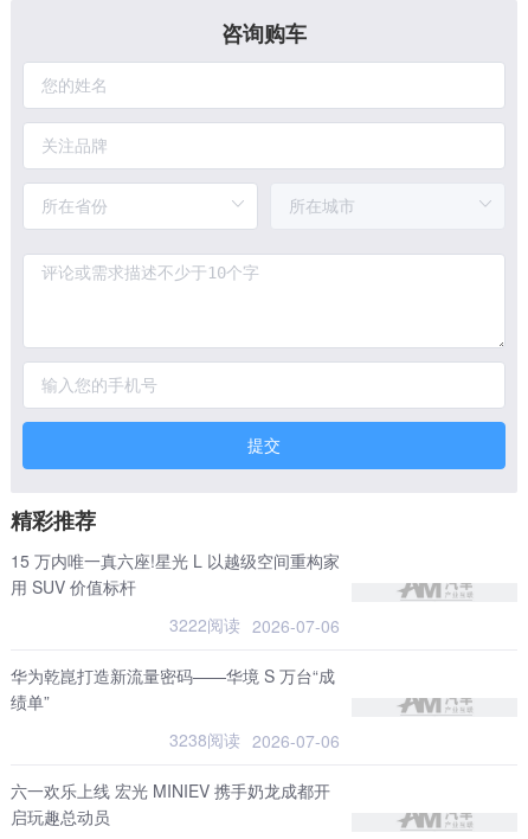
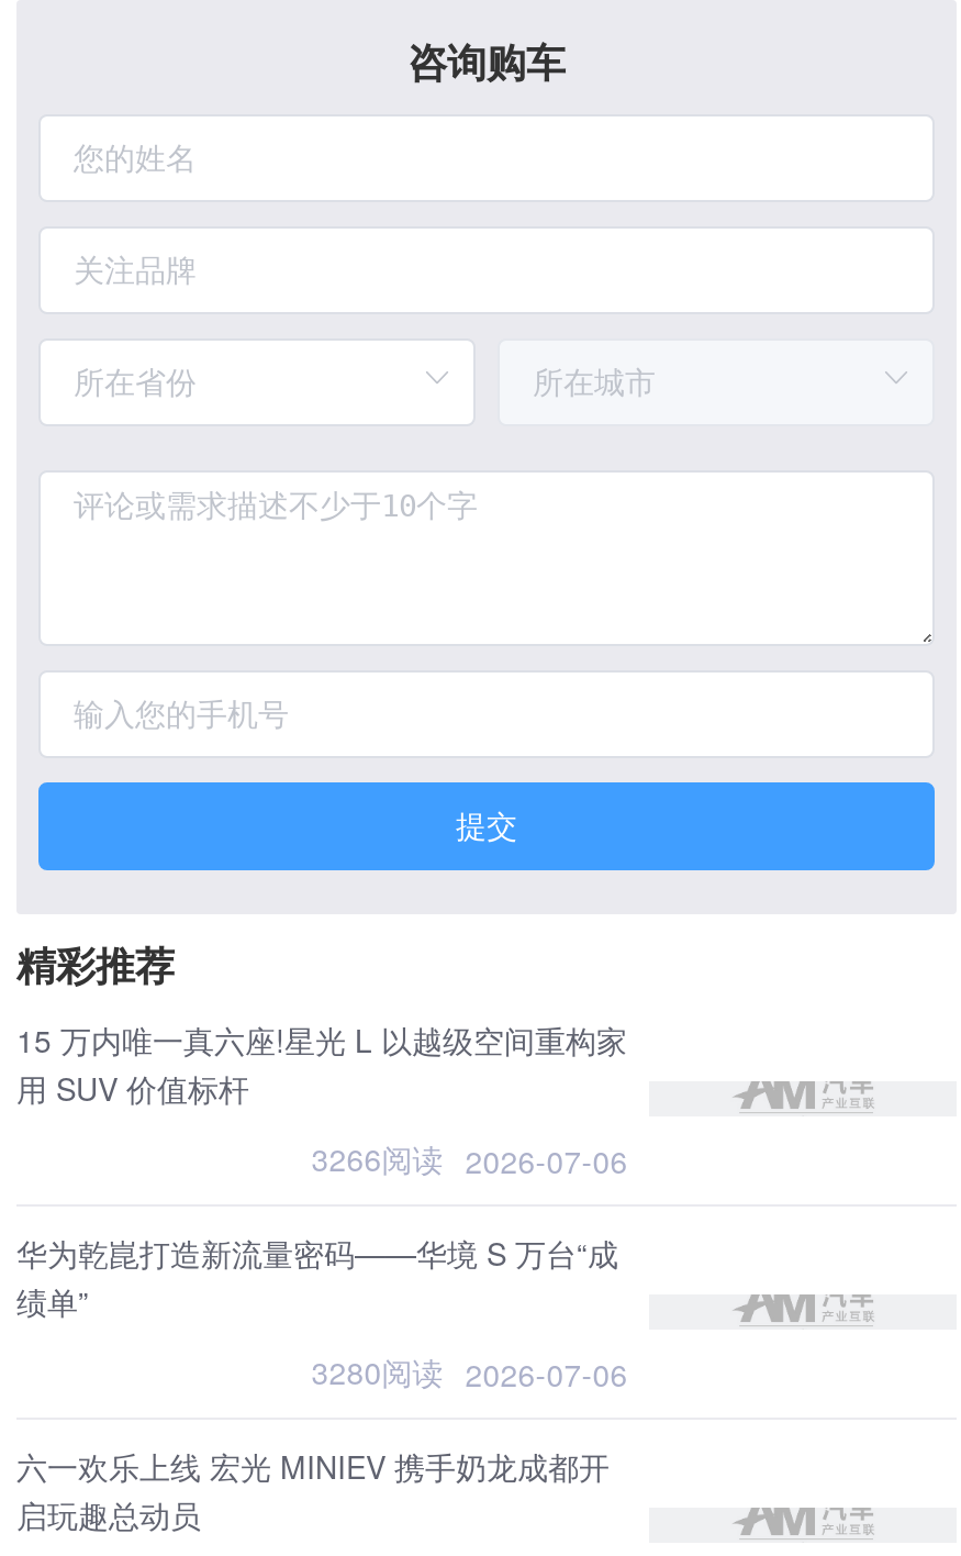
[170,613,340,638] 3222阅读 2026-07-06 -> [311,1136,628,1182] 3266阅读 2026-07-06
[170,728,340,752] 3238阅读 2026-07-06 -> [311,1349,628,1396] 3280阅读 2026-07-06

